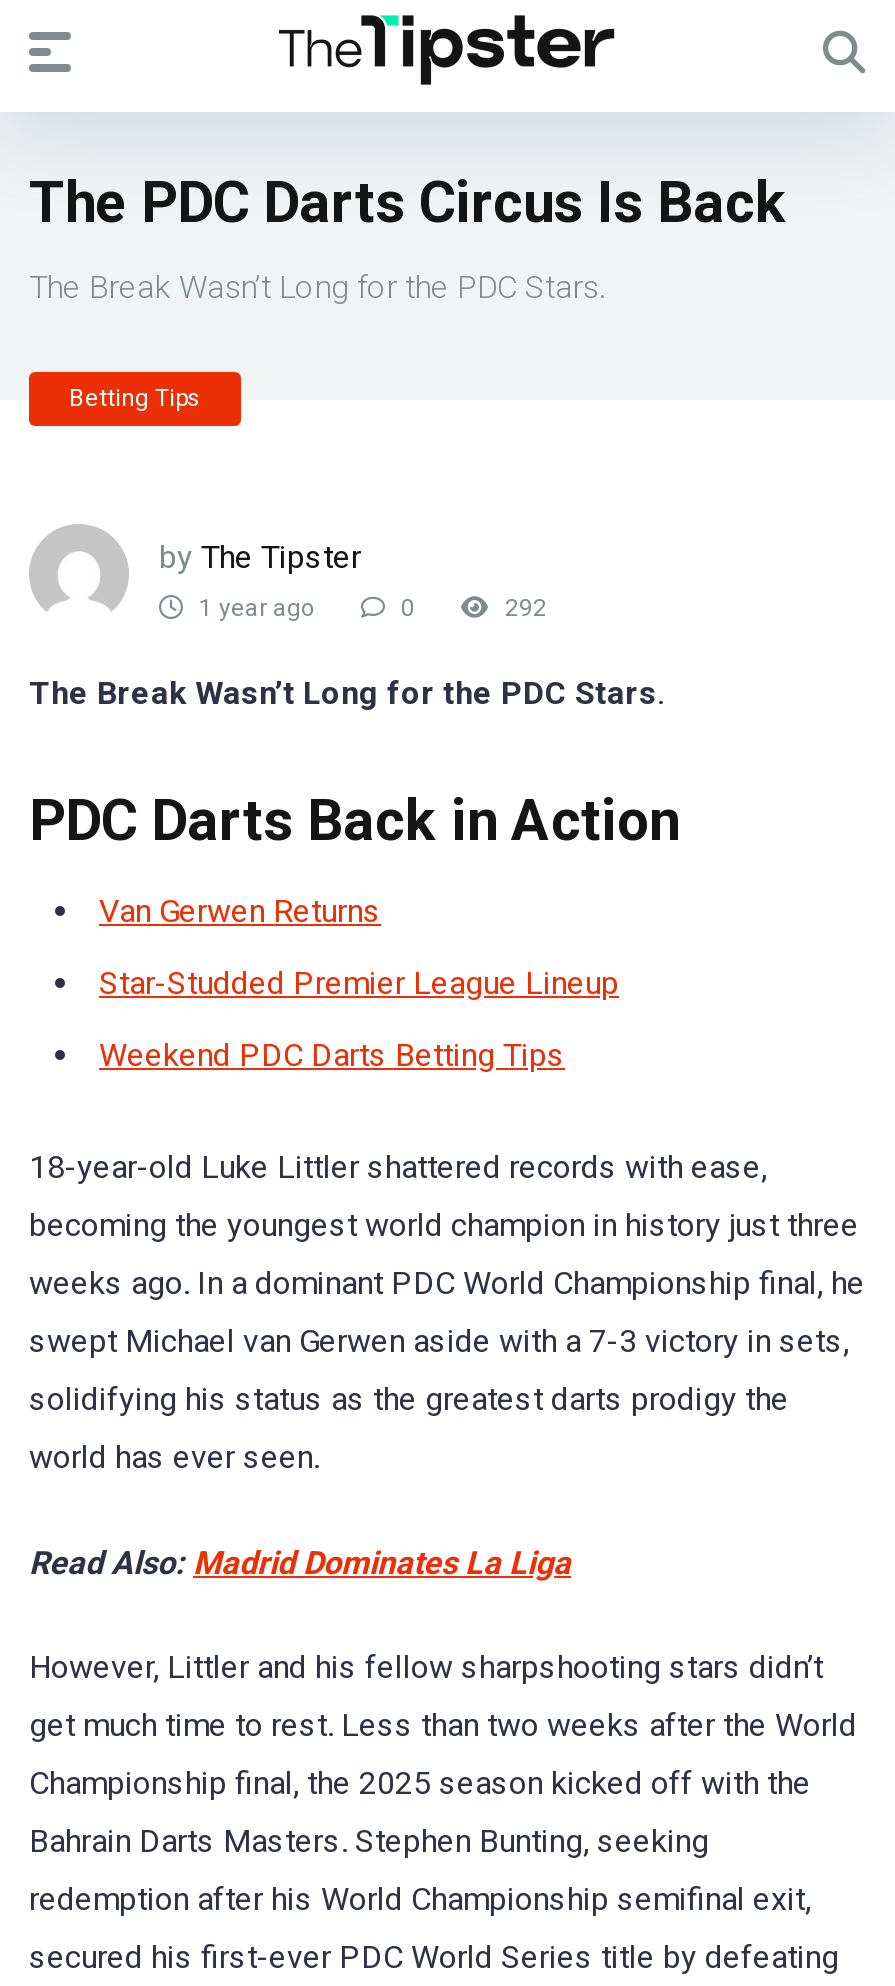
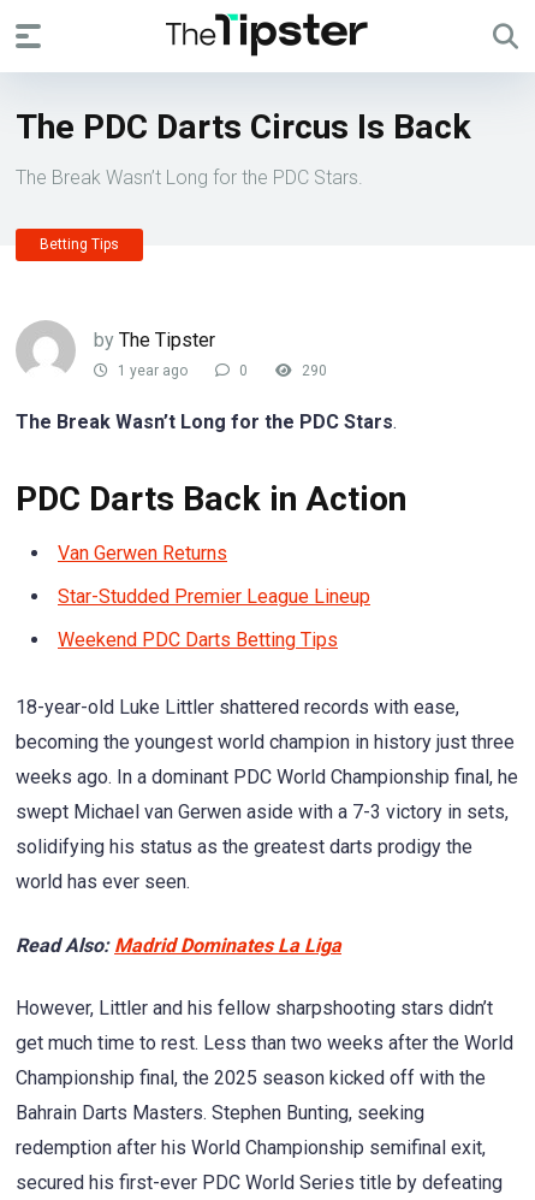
[499,594,547,622] 292 -> [298,363,327,379] 290

